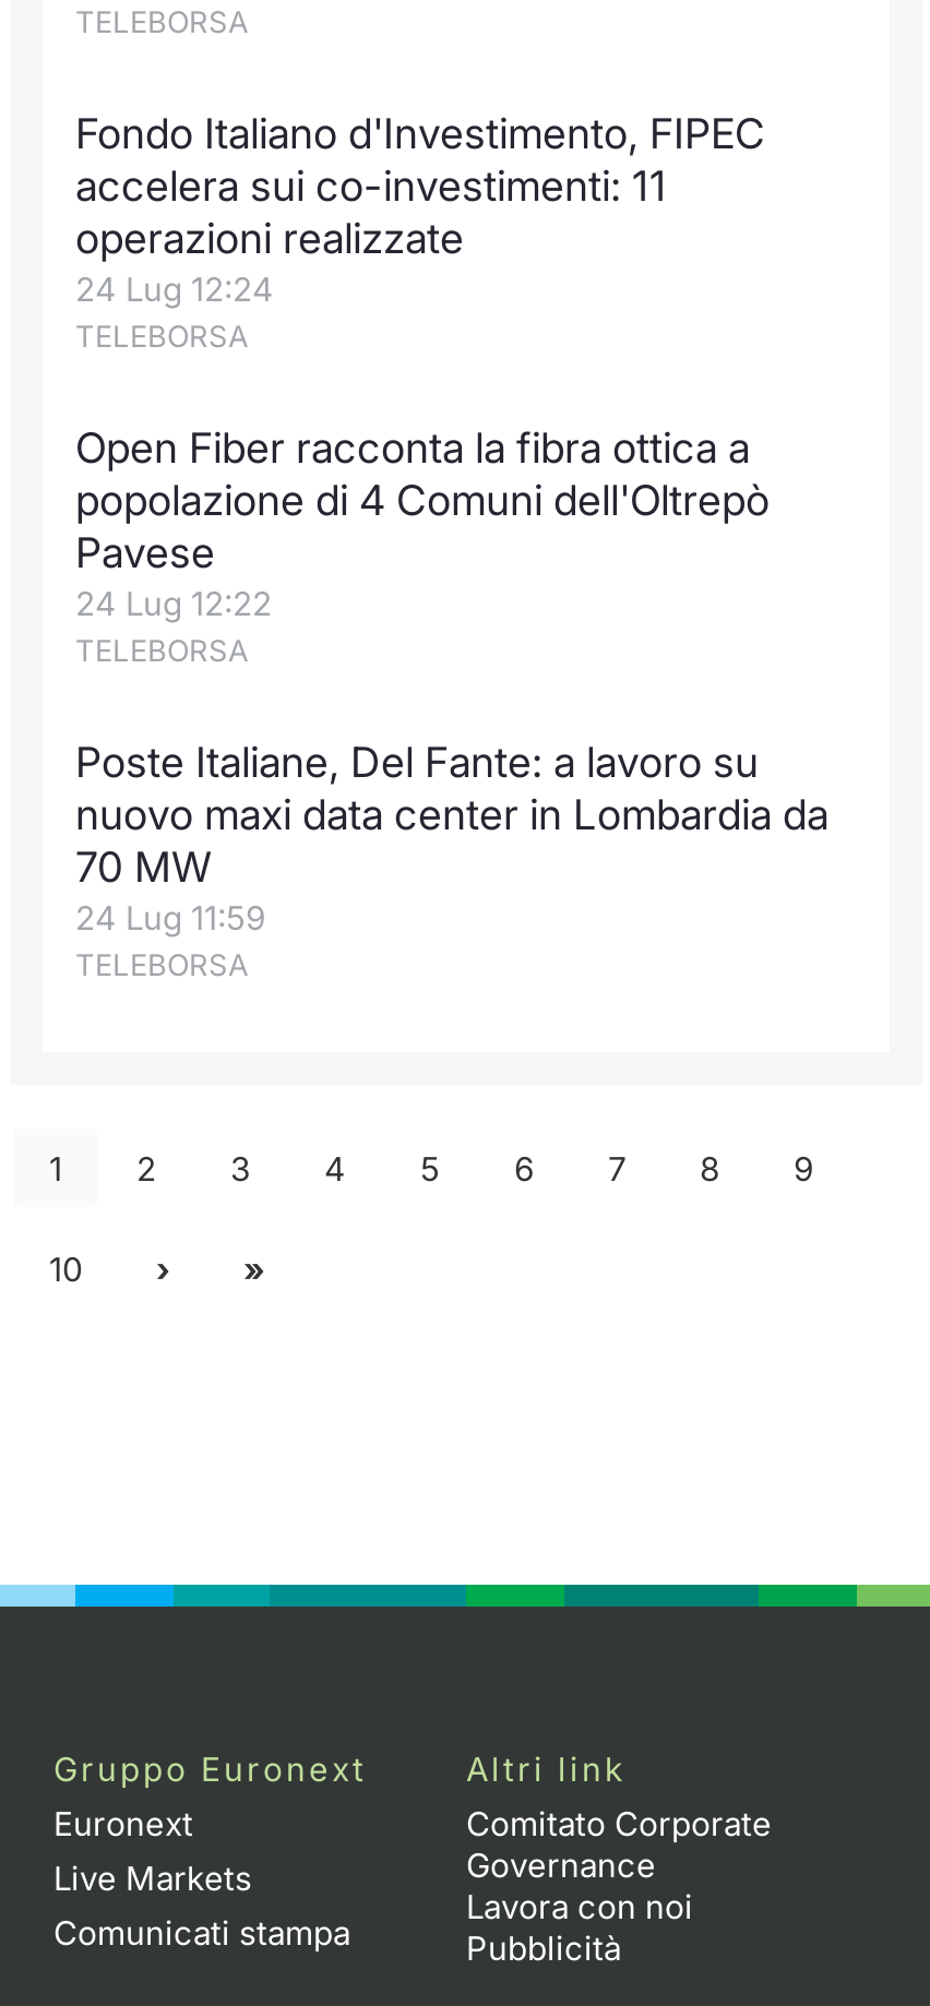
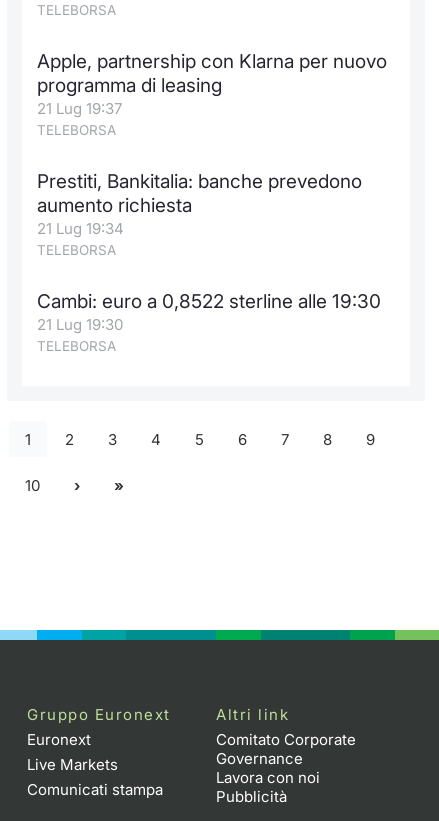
[75,109,765,310] Fondo Italiano d'Investimento, FIPEC | accelera sui co-investimenti: 11 | operazioni realizzate | 24 Lug 12:24 -> [37,50,387,118] Apple, partnership con Klarna per nuovo | programma di leasing | 21 Lug 19:37
[75,423,770,624] Open Fiber racconta la fibra ottica a | popolazione di 4 Comuni dell'Oltrepò | Pavese | 24 Lug 12:22 -> [37,170,362,238] Prestiti, Bankitalia: banche prevedono | aumento richiesta | 21 Lug 19:34
[75,738,828,939] Poste Italiane, Del Fante: a lavoro su | nuovo maxi data center in Lombardia da | 70 MW | 24 Lug 11:59 -> [37,290,381,334] Cambi: euro a 0,8522 sterline alle 19:30 | 21 Lug 19:30

